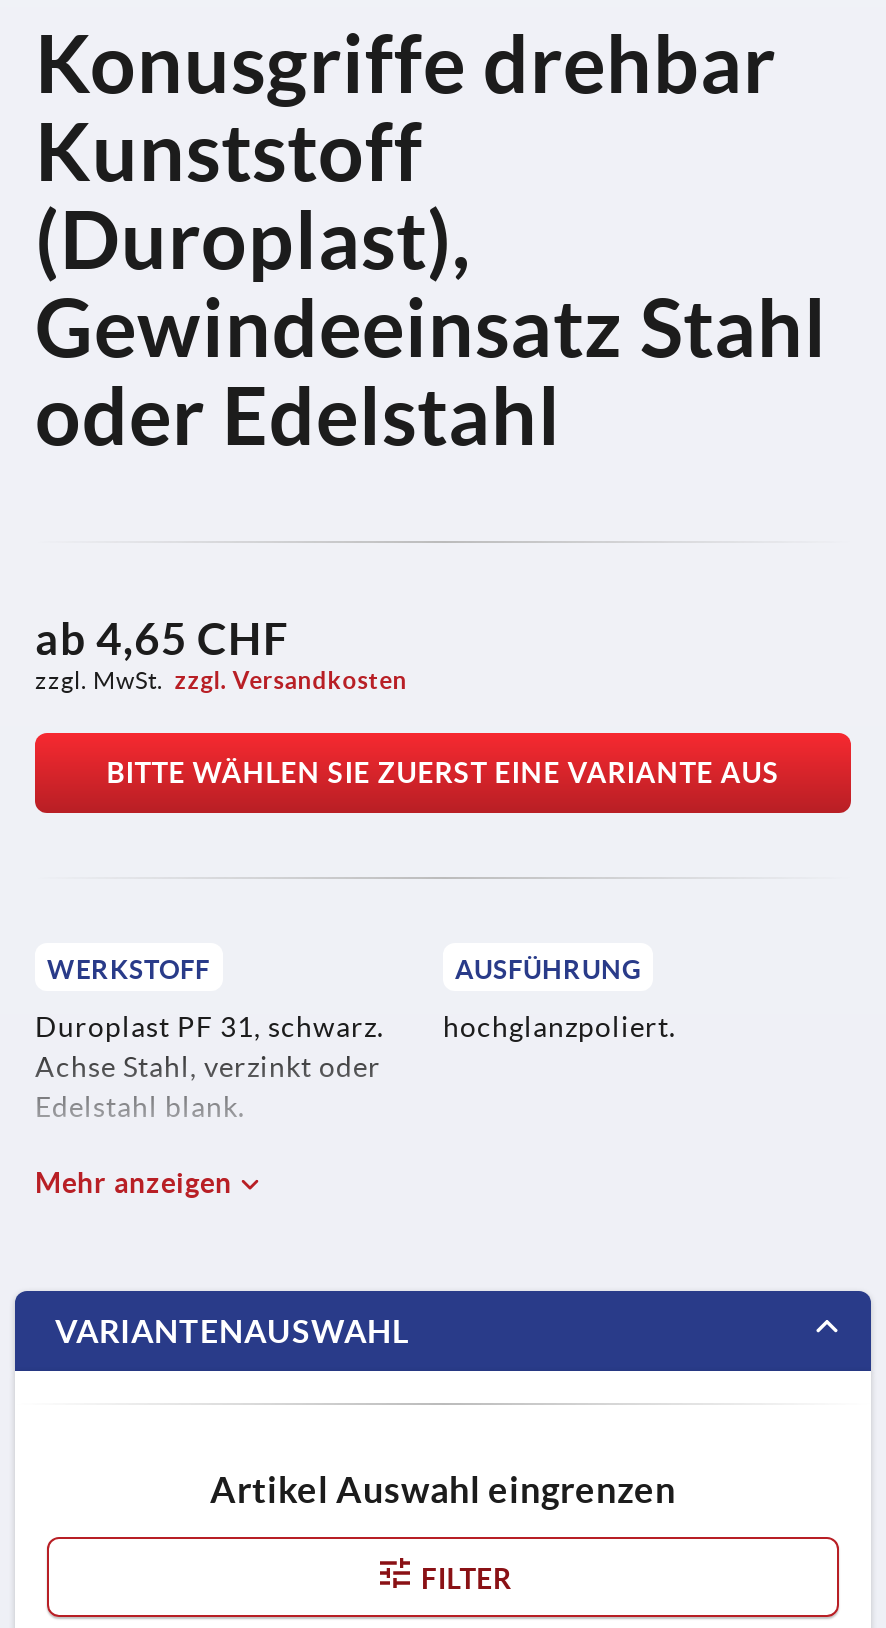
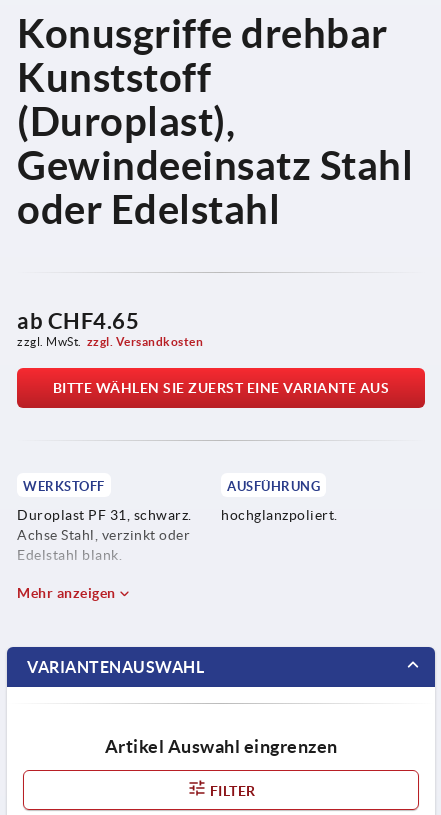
[35,613,288,663] ab 4,65 CHF -> [17,308,139,333] ab CHF4.65

